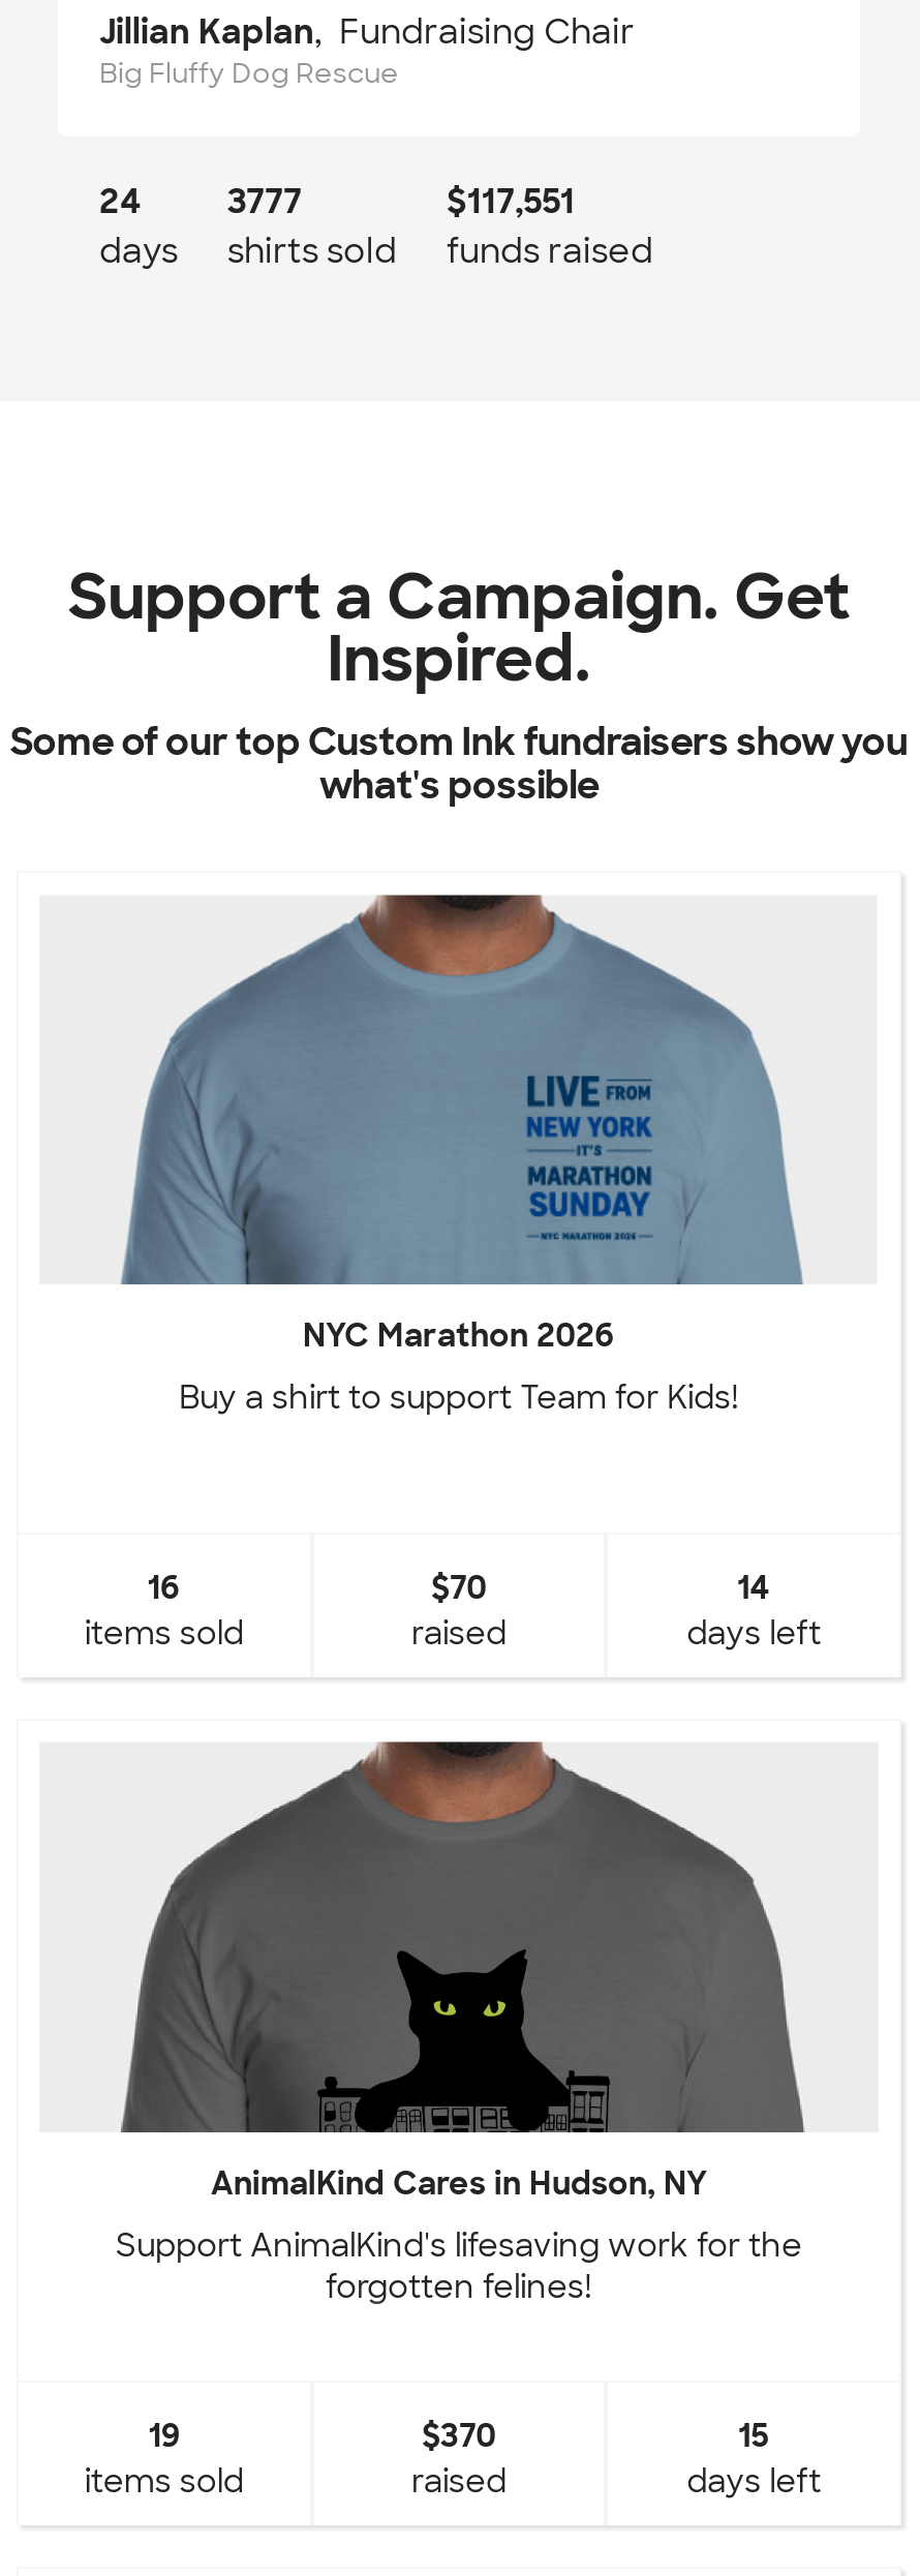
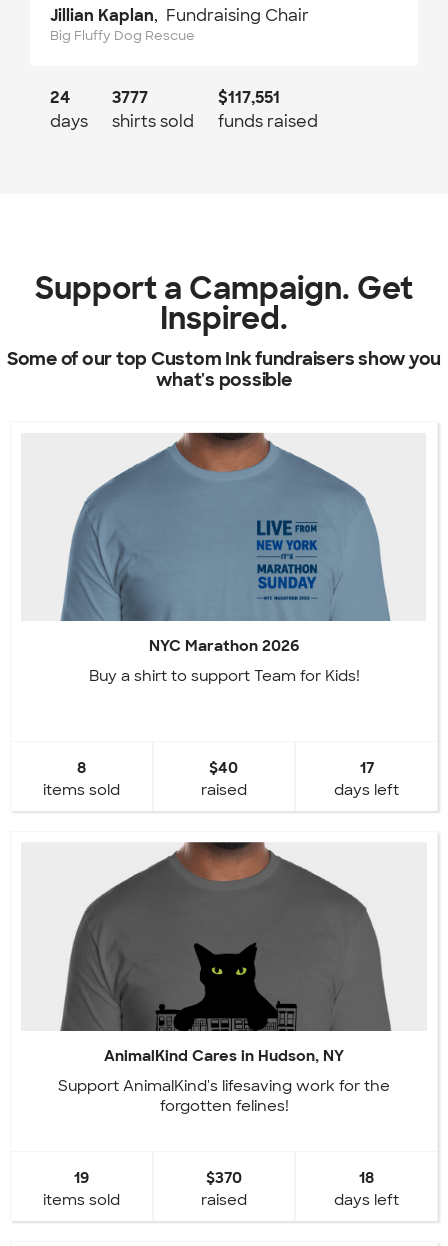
[147,1566,180,1608] 16 -> [77,758,86,778] 8
[431,1566,487,1608] $70 -> [209,758,238,778] $40
[737,1566,770,1608] 14 -> [360,758,374,778] 17
[738,2414,769,2456] 15 -> [359,1168,374,1188] 18

